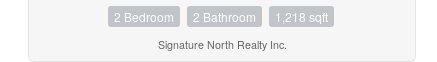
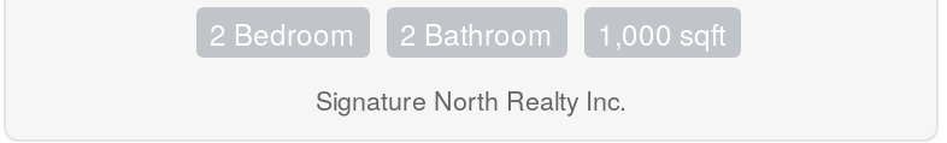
[113,8,327,25] 2 Bedroom 2 Bathroom 1,218 sqft -> [210,12,725,53] 2 Bedroom 2 Bathroom 1,000 sqft

